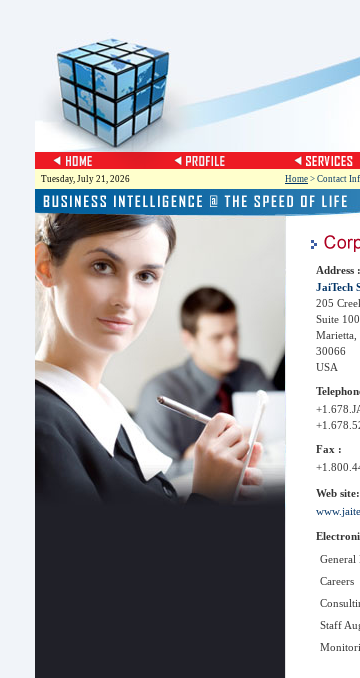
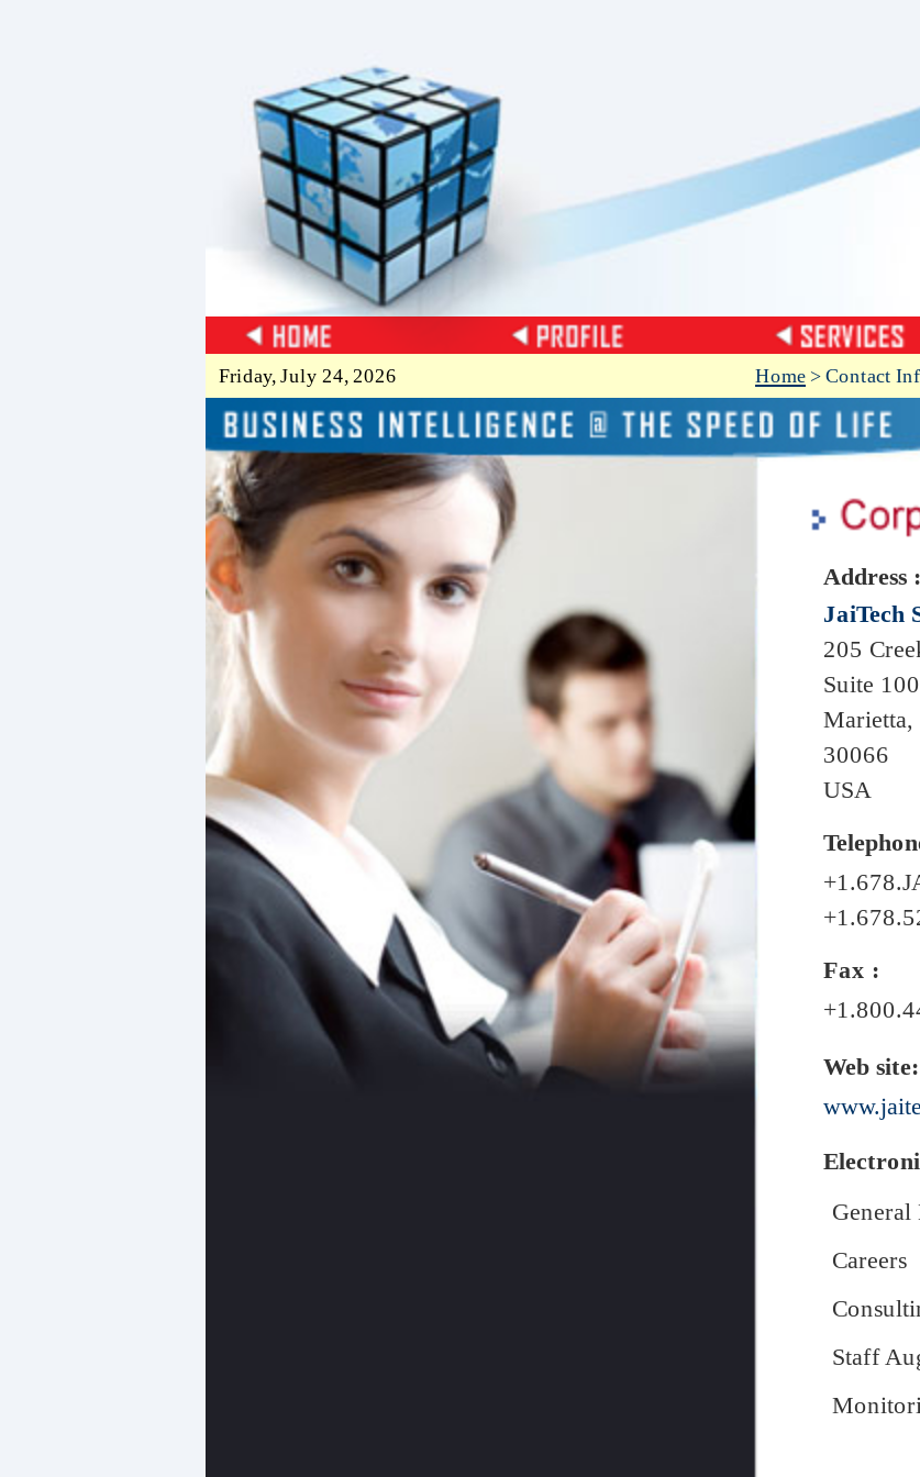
[41,174,130,184] Tuesday, July 21, 2026 -> [219,365,397,387] Friday, July 24, 2026

